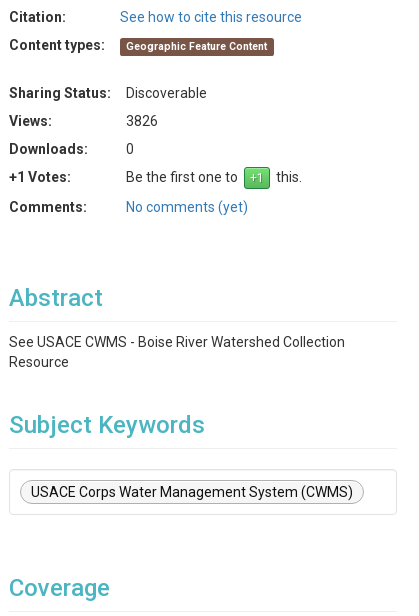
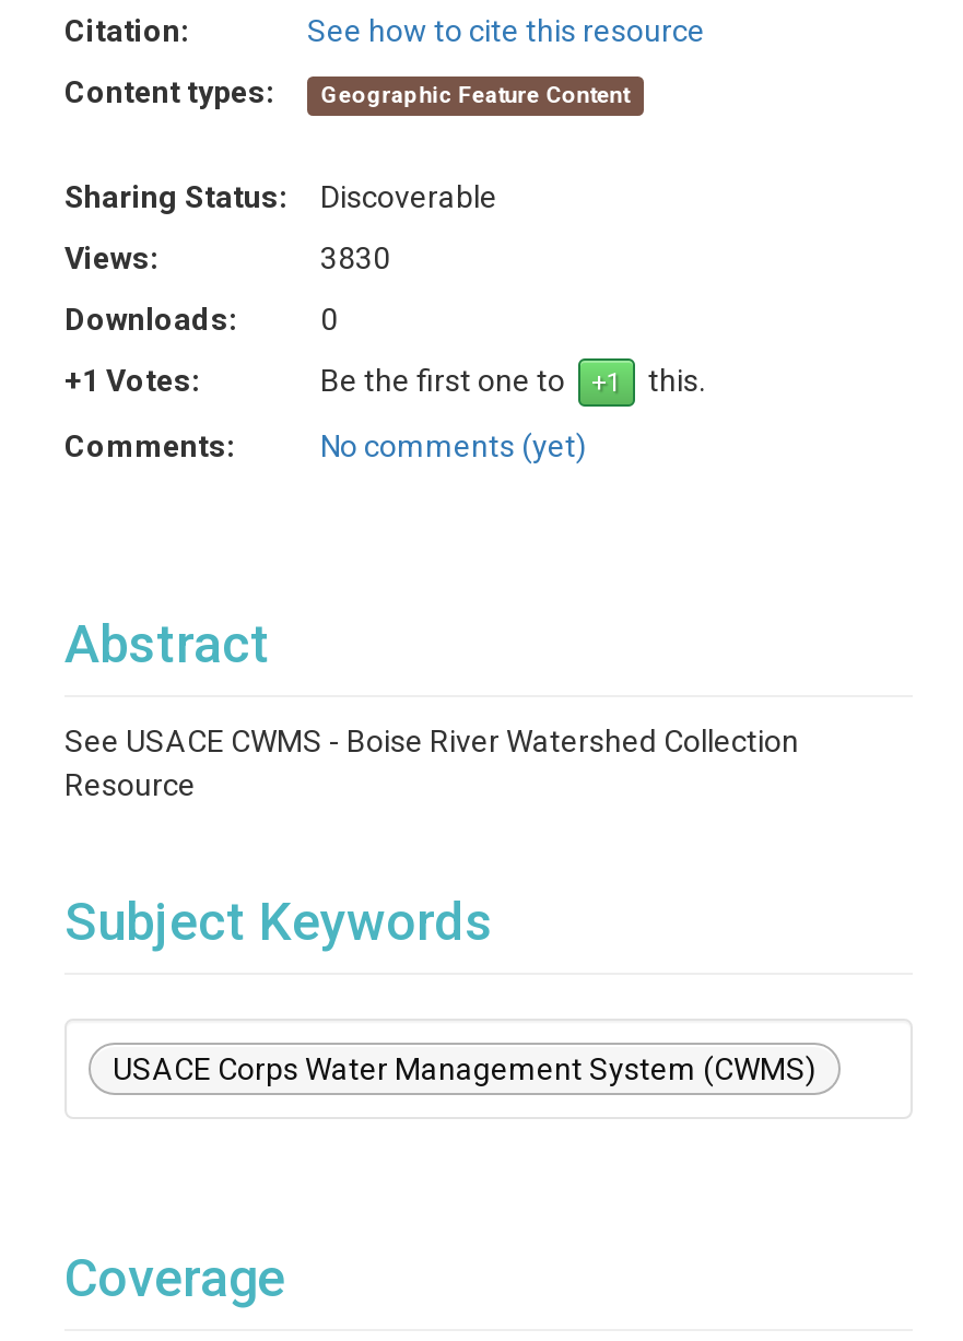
[126,113,158,129] 3826 -> [320,240,390,275] 3830

